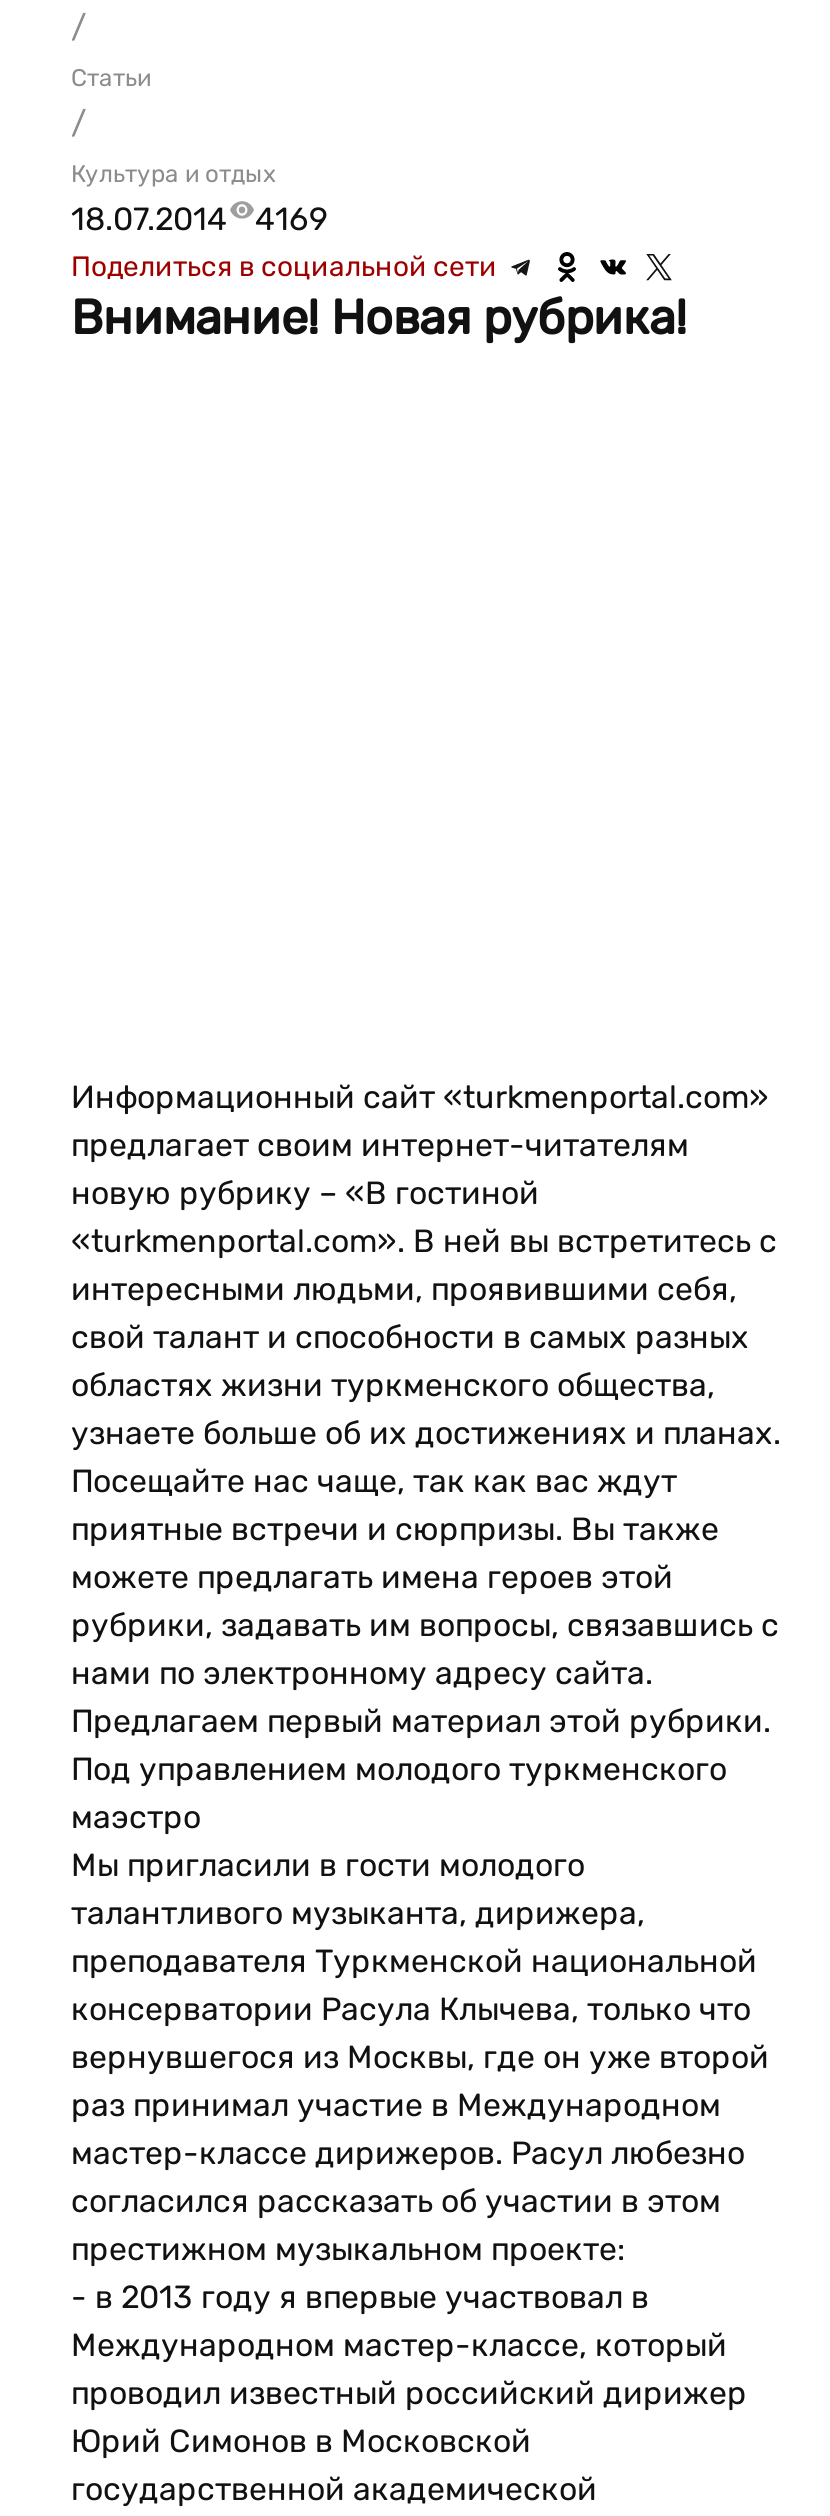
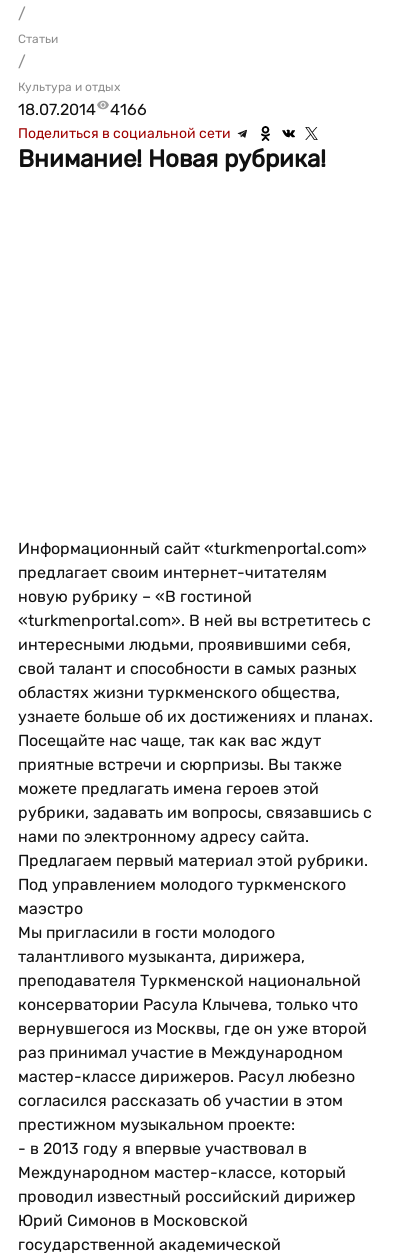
[71,200,327,238] 18.07.2014 4169 -> [17,100,146,119] 18.07.2014 4166

